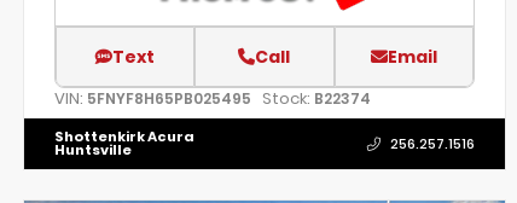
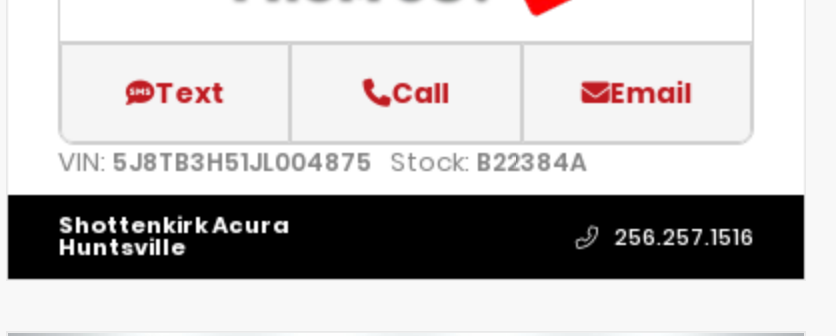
[54,86,371,109] VIN:5FNYF8H65PB025495 Stock:B22374 -> [58,142,586,180] VIN:5J8TB3H51JL004875 Stock:B22384A

